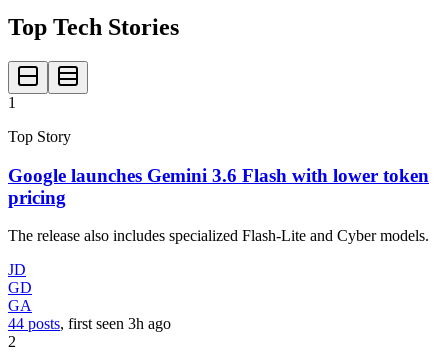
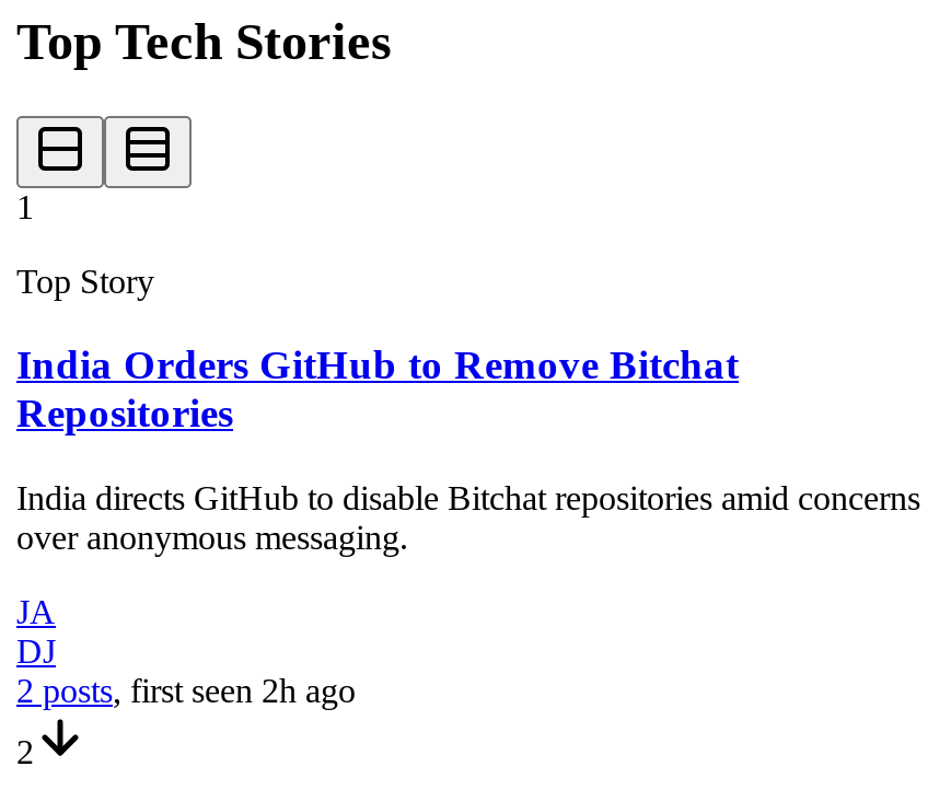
[8,164,429,207] Google launches Gemini 3.6 Flash with lower token | pricing -> [16,342,739,437] India Orders GitHub to Remove Bitchat | Repositories
[8,227,429,244] The release also includes specialized Flash-Lite and Cyber models. -> [16,480,920,556] India directs GitHub to disable Bitchat repositories amid concerns | over anonymous messaging.
[8,261,171,332] JD | GD | GA | 44 posts, first seen 3h ago -> [16,593,356,709] JA | DJ | 2 posts, first seen 2h ago

